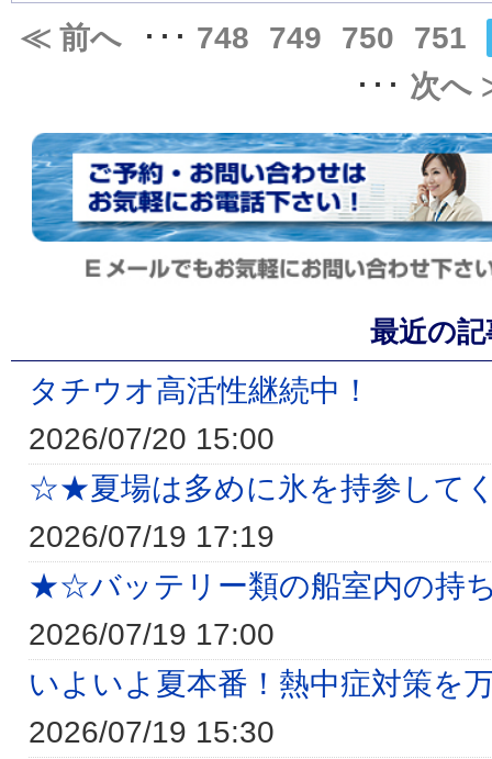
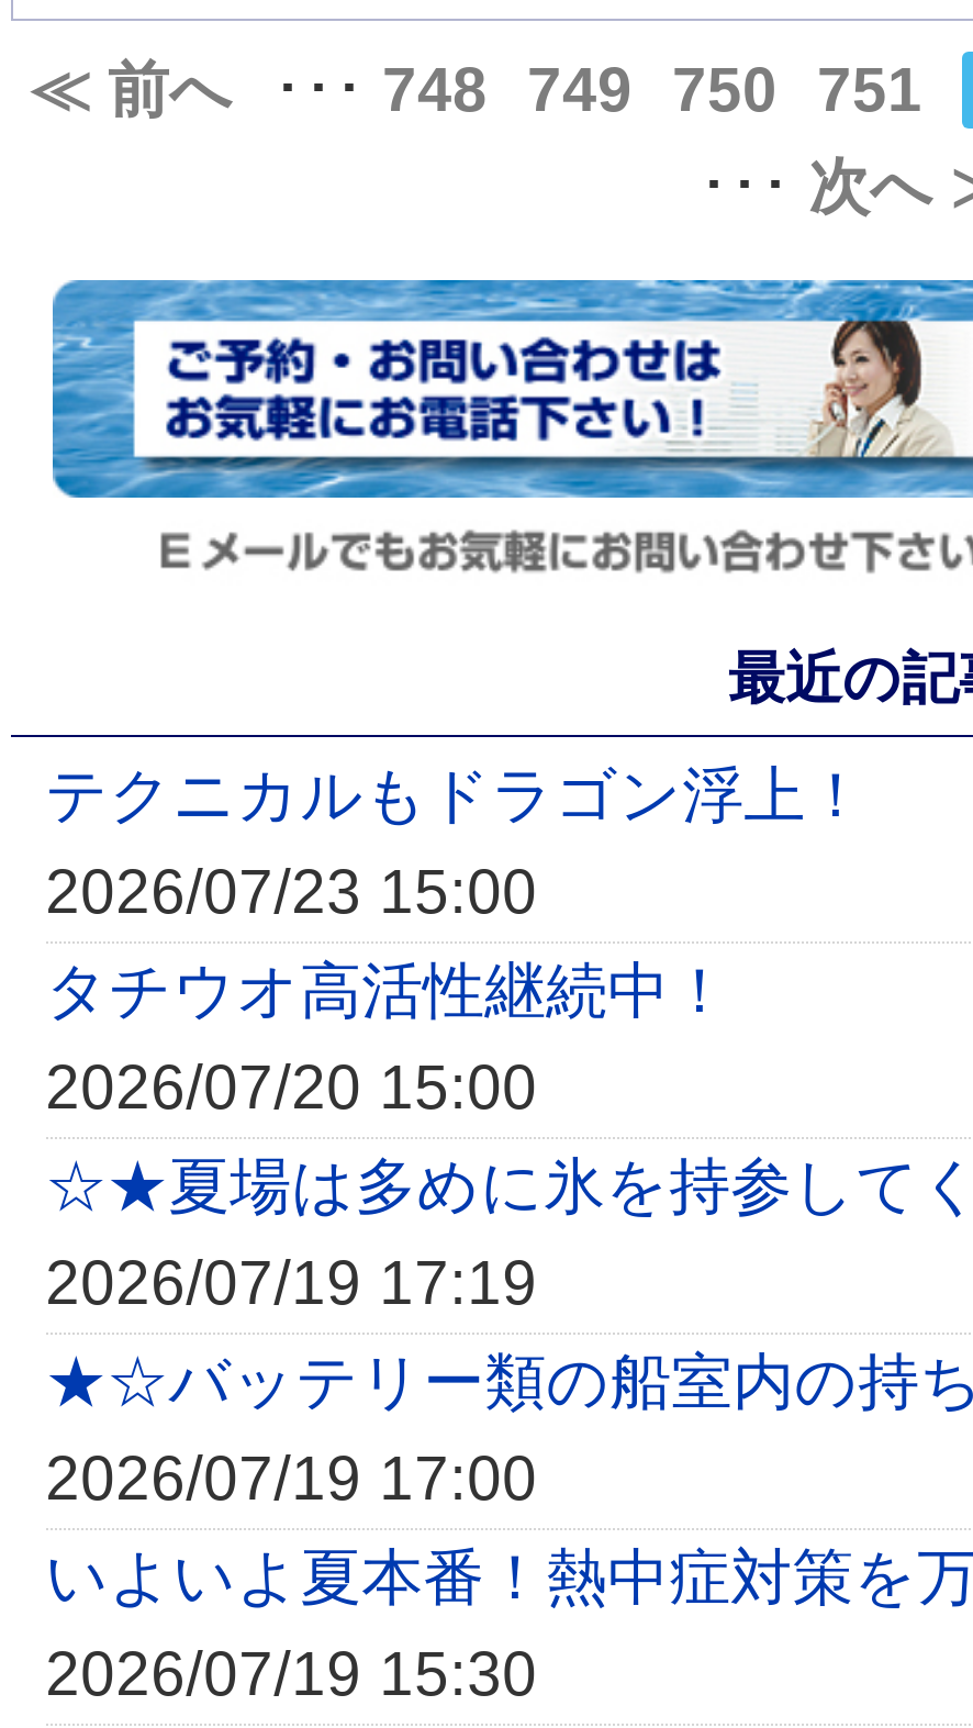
none -> [45,761,867,926] テクニカルもドラゴン浮上！ | 2026/07/23 15:00

